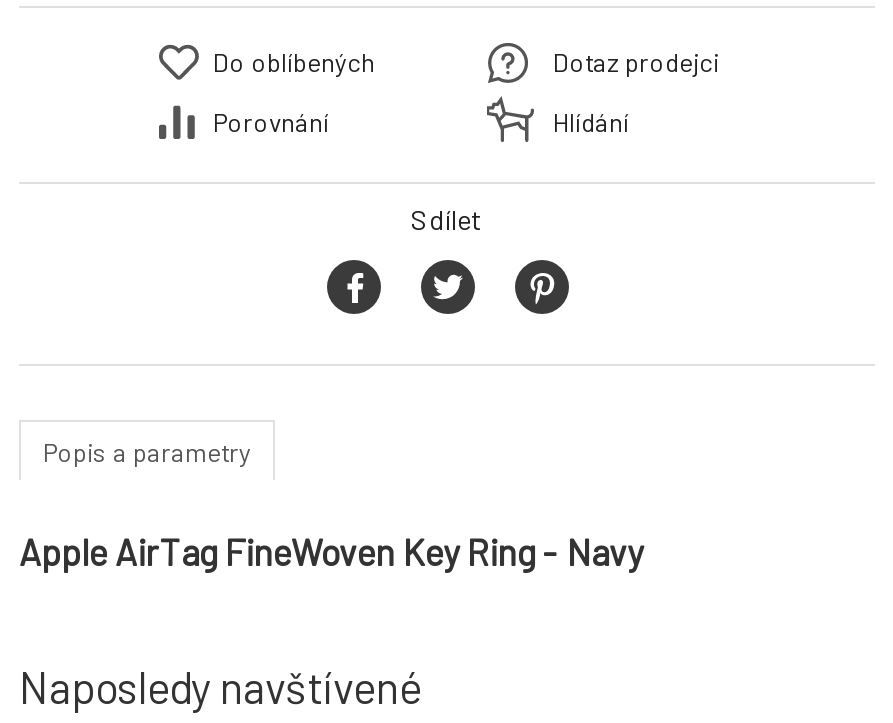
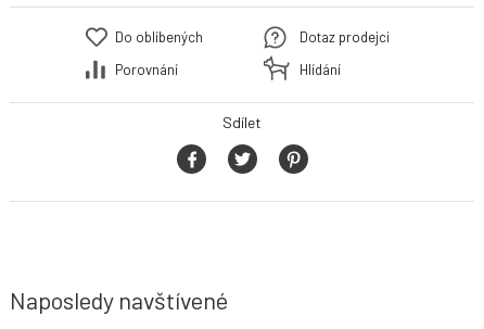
[19,435,643,574] Popis a parametry | Apple AirTag FineWoven Key Ring - Navy -> none

